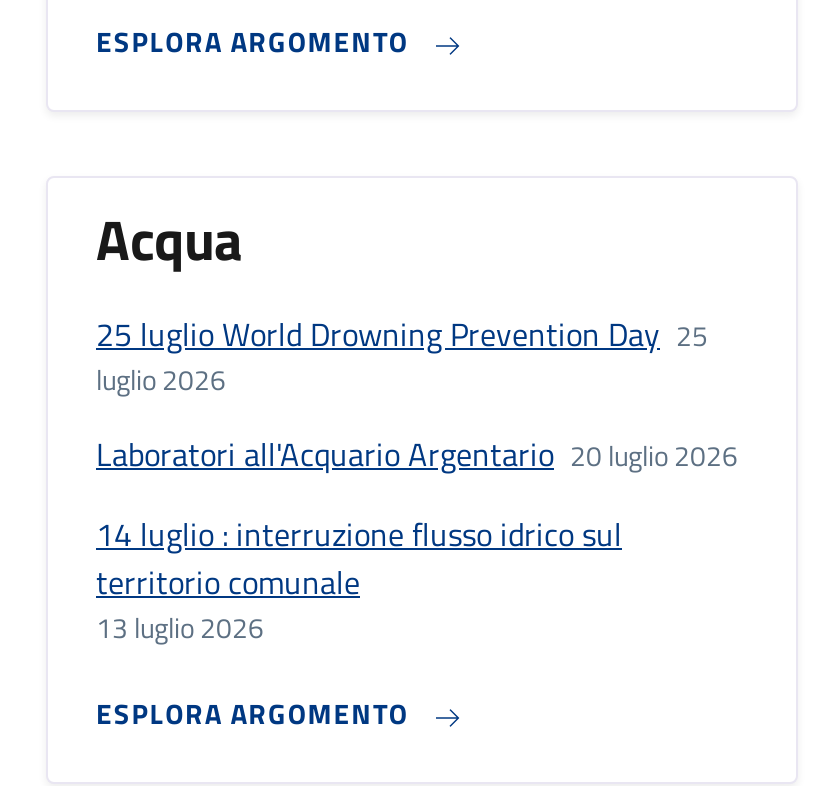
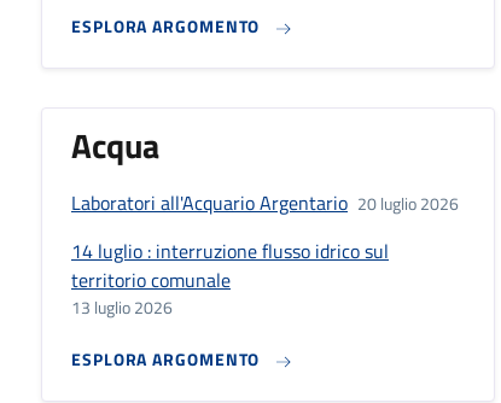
[96,309,708,399] 25 luglio World Drowning Prevention Day 25 | luglio 2026 -> none

